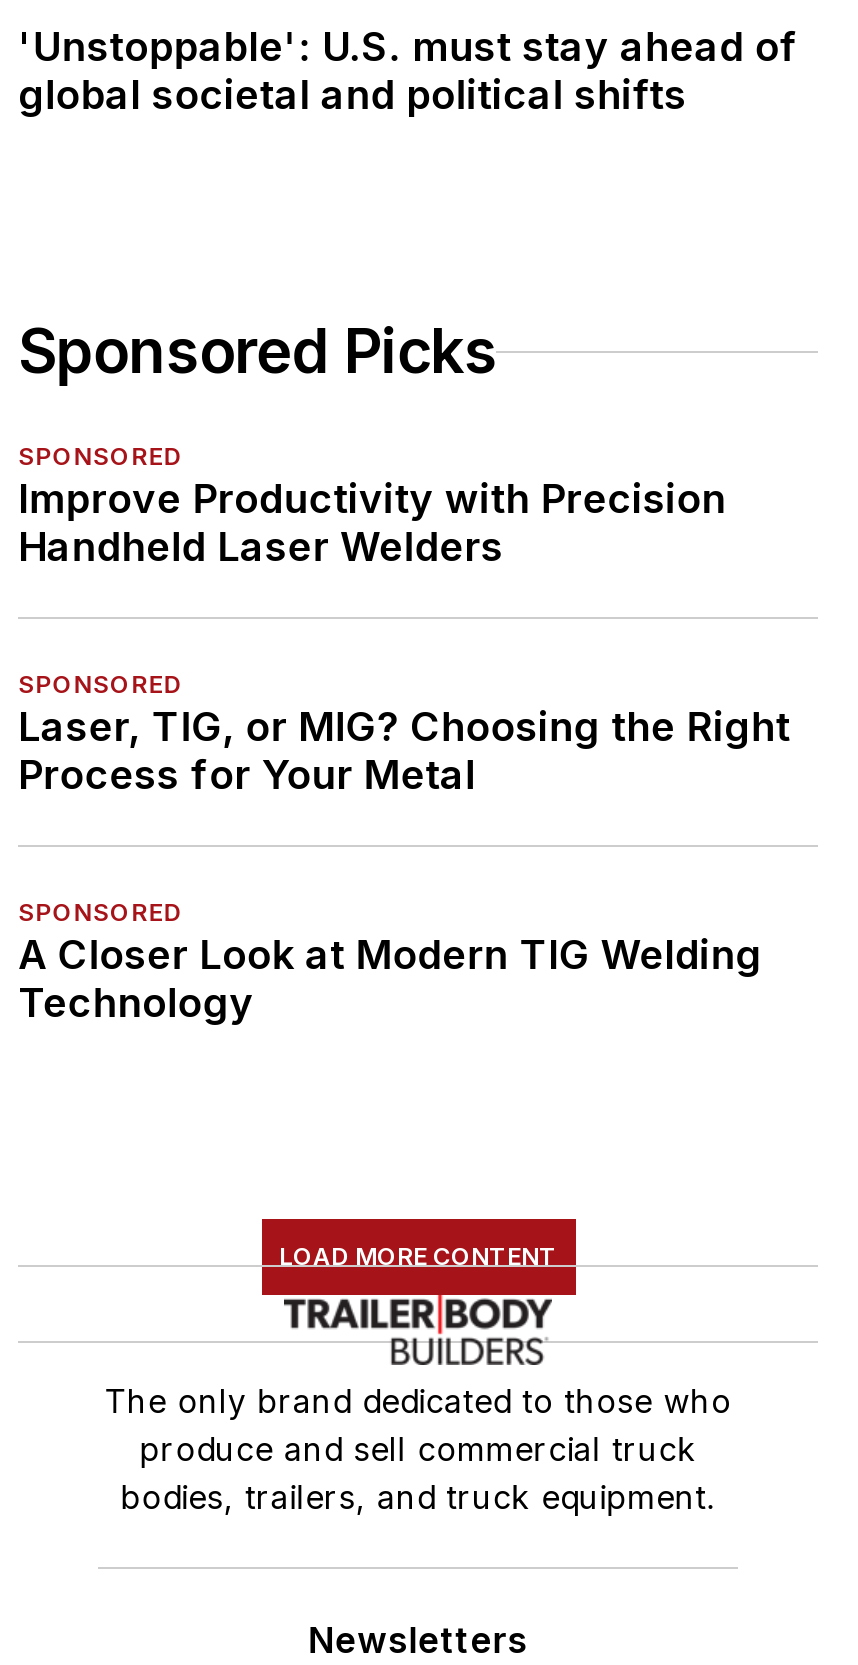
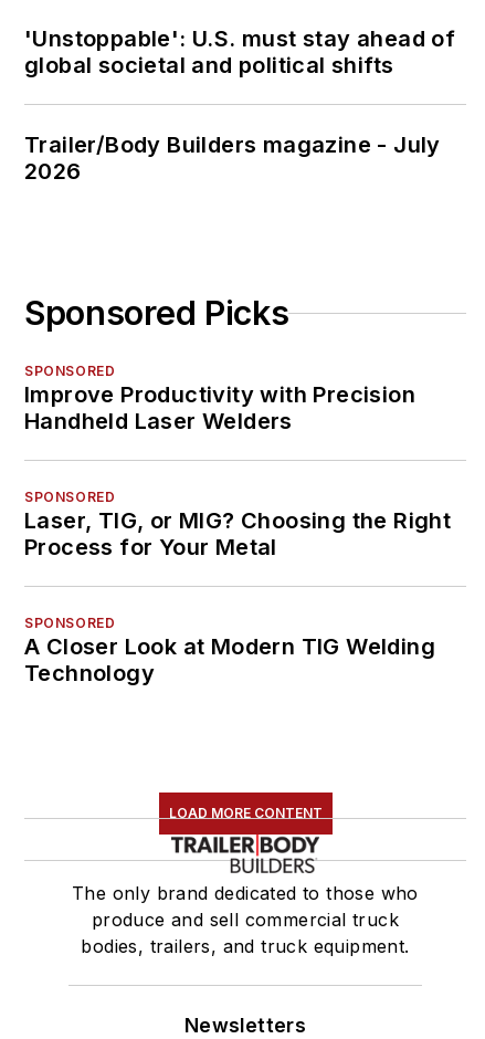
none -> [24,132,441,185] Trailer/Body Builders magazine - July | 2026

